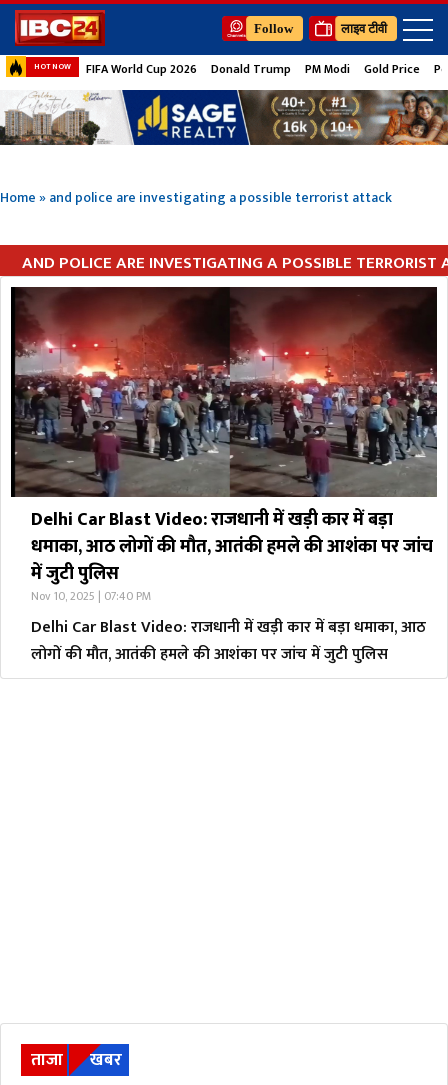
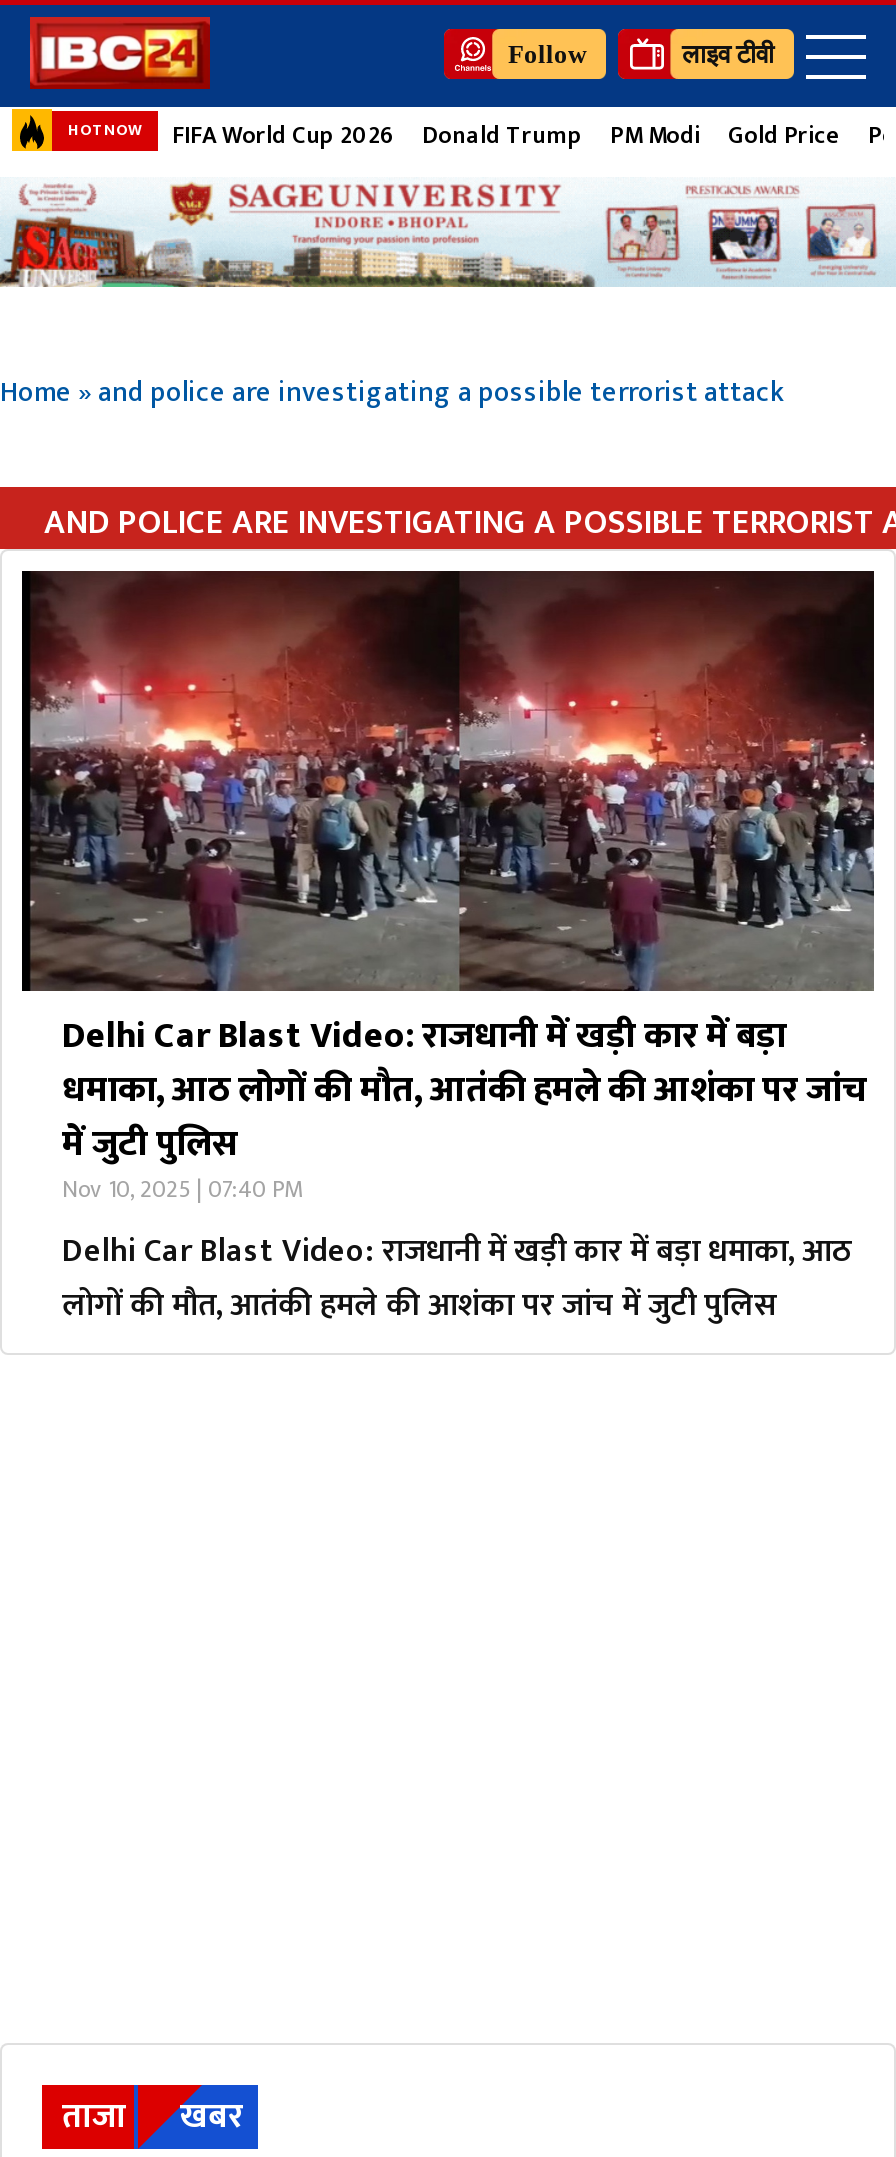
[3,89,445,146] [image] -> [6,177,890,289] [image]

